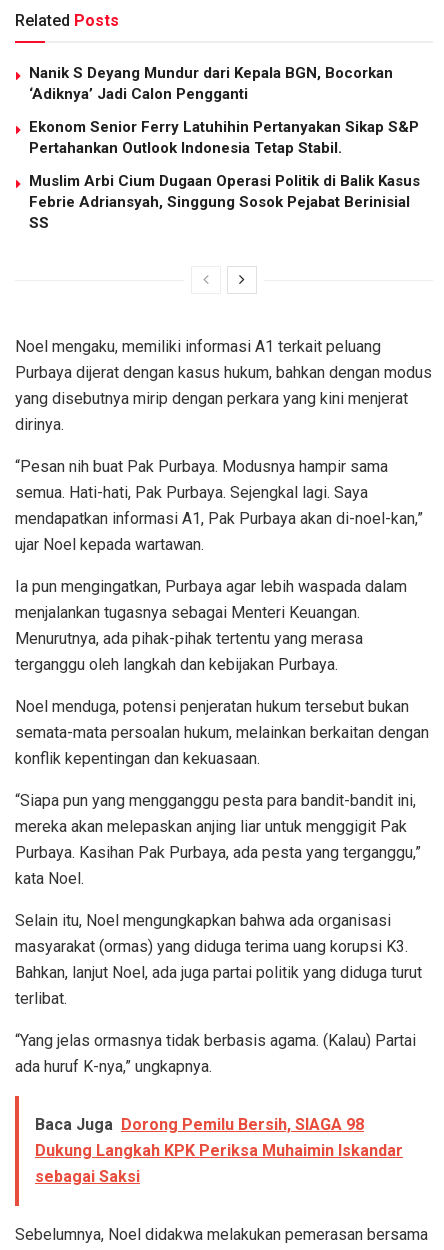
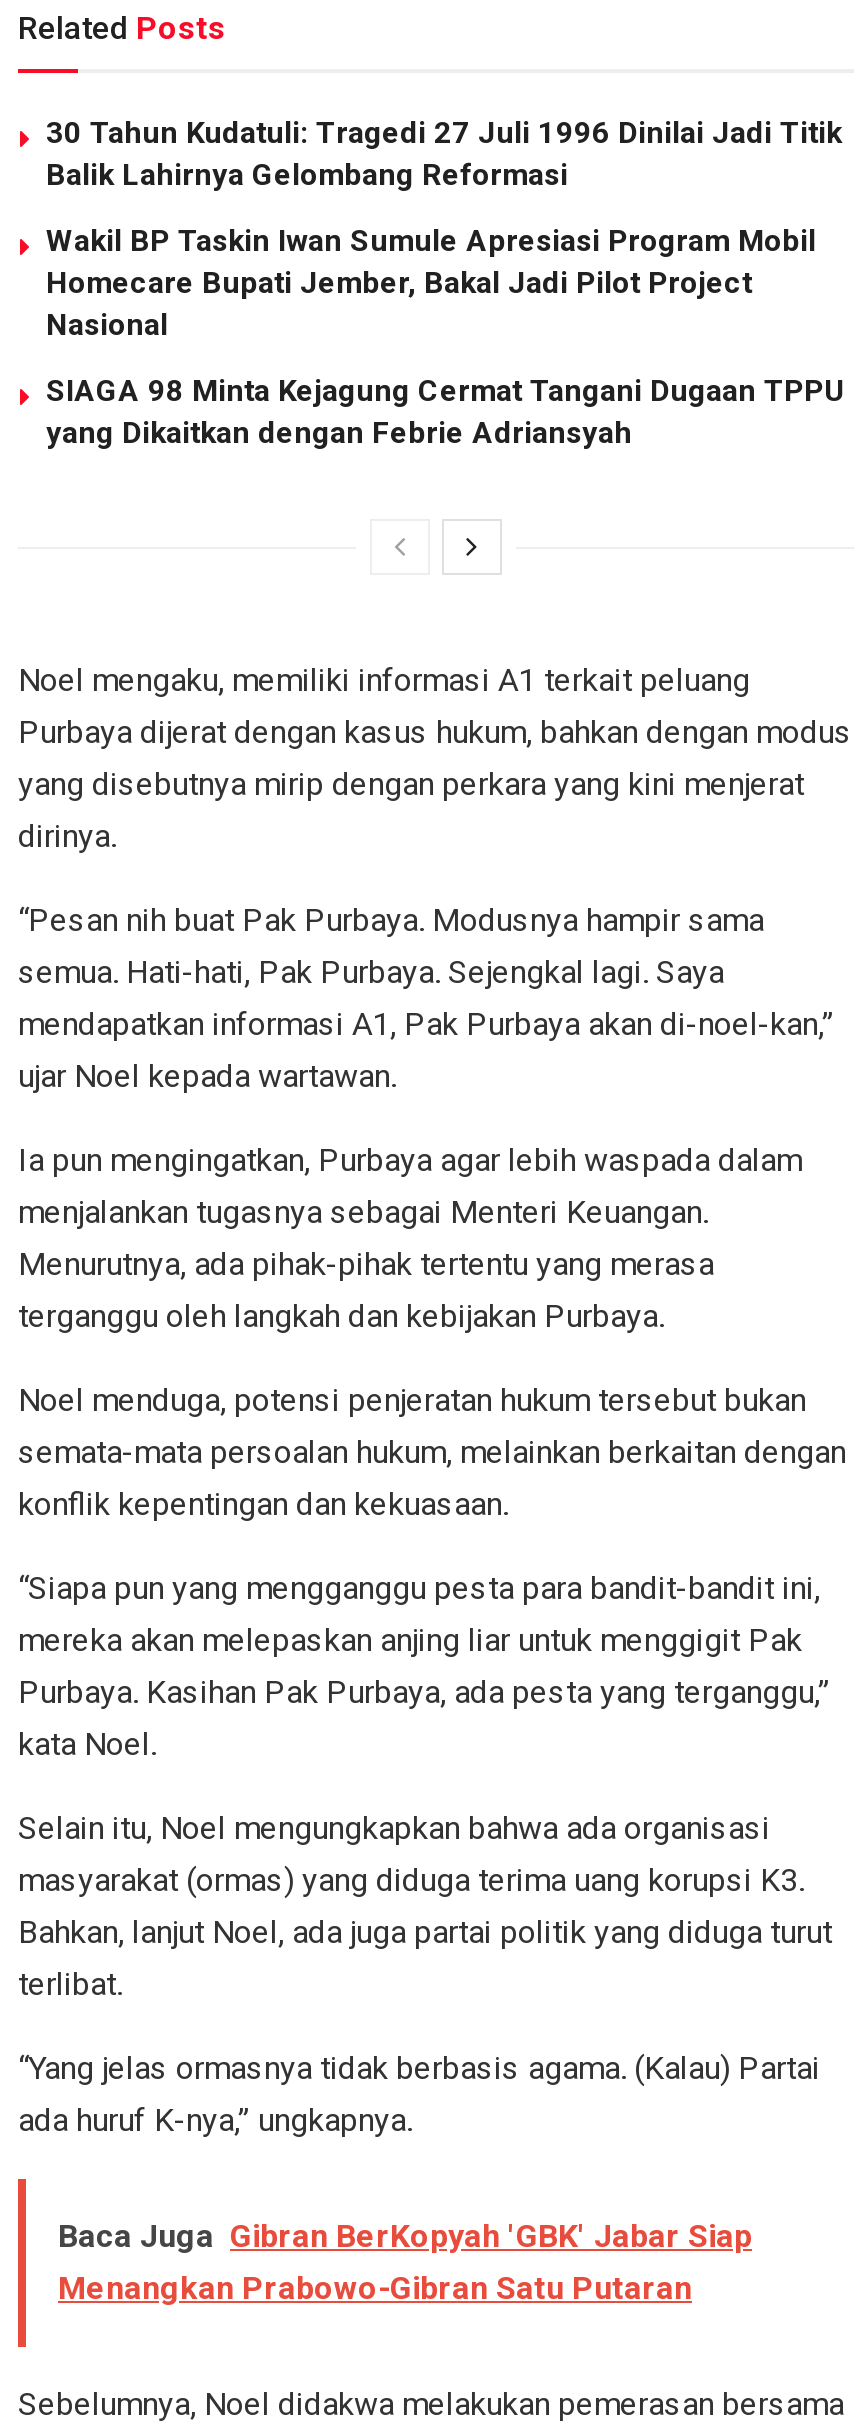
[29,64,393,103] Nanik S Deyang Mundur dari Kepala BGN, Bocorkan | ‘Adiknya’ Jadi Calon Pengganti -> [46,116,842,194] 30 Tahun Kudatuli: Tragedi 27 Juli 1996 Dinilai Jadi Titik | Balik Lahirnya Gelombang Reformasi
[29,118,419,157] Ekonom Senior Ferry Latuhihin Pertanyakan Sikap S&P | Pertahankan Outlook Indonesia Tetap Stabil. -> [46,224,816,344] Wakil BP Taskin Iwan Sumule Apresiasi Program Mobil | Homecare Bupati Jember, Bakal Jadi Pilot Project | Nasional
[29,172,420,232] Muslim Arbi Cium Dugaan Operasi Politik di Balik Kasus | Febrie Adriansyah, Singgung Sosok Pejabat Berinisial | SS -> [46,374,844,452] SIAGA 98 Minta Kejagung Cermat Tangani Dugaan TPPU | yang Dikaitkan dengan Febrie Adriansyah
[35,1115,403,1186] Baca Juga Dorong Pemilu Bersih, SIAGA 98 | Dukung Langkah KPK Periksa Muhaimin Iskandar | sebagai Saksi -> [58,2218,752,2308] Baca Juga Gibran BerKopyah 'GBK' Jabar Siap | Menangkan Prabowo-Gibran Satu Putaran

